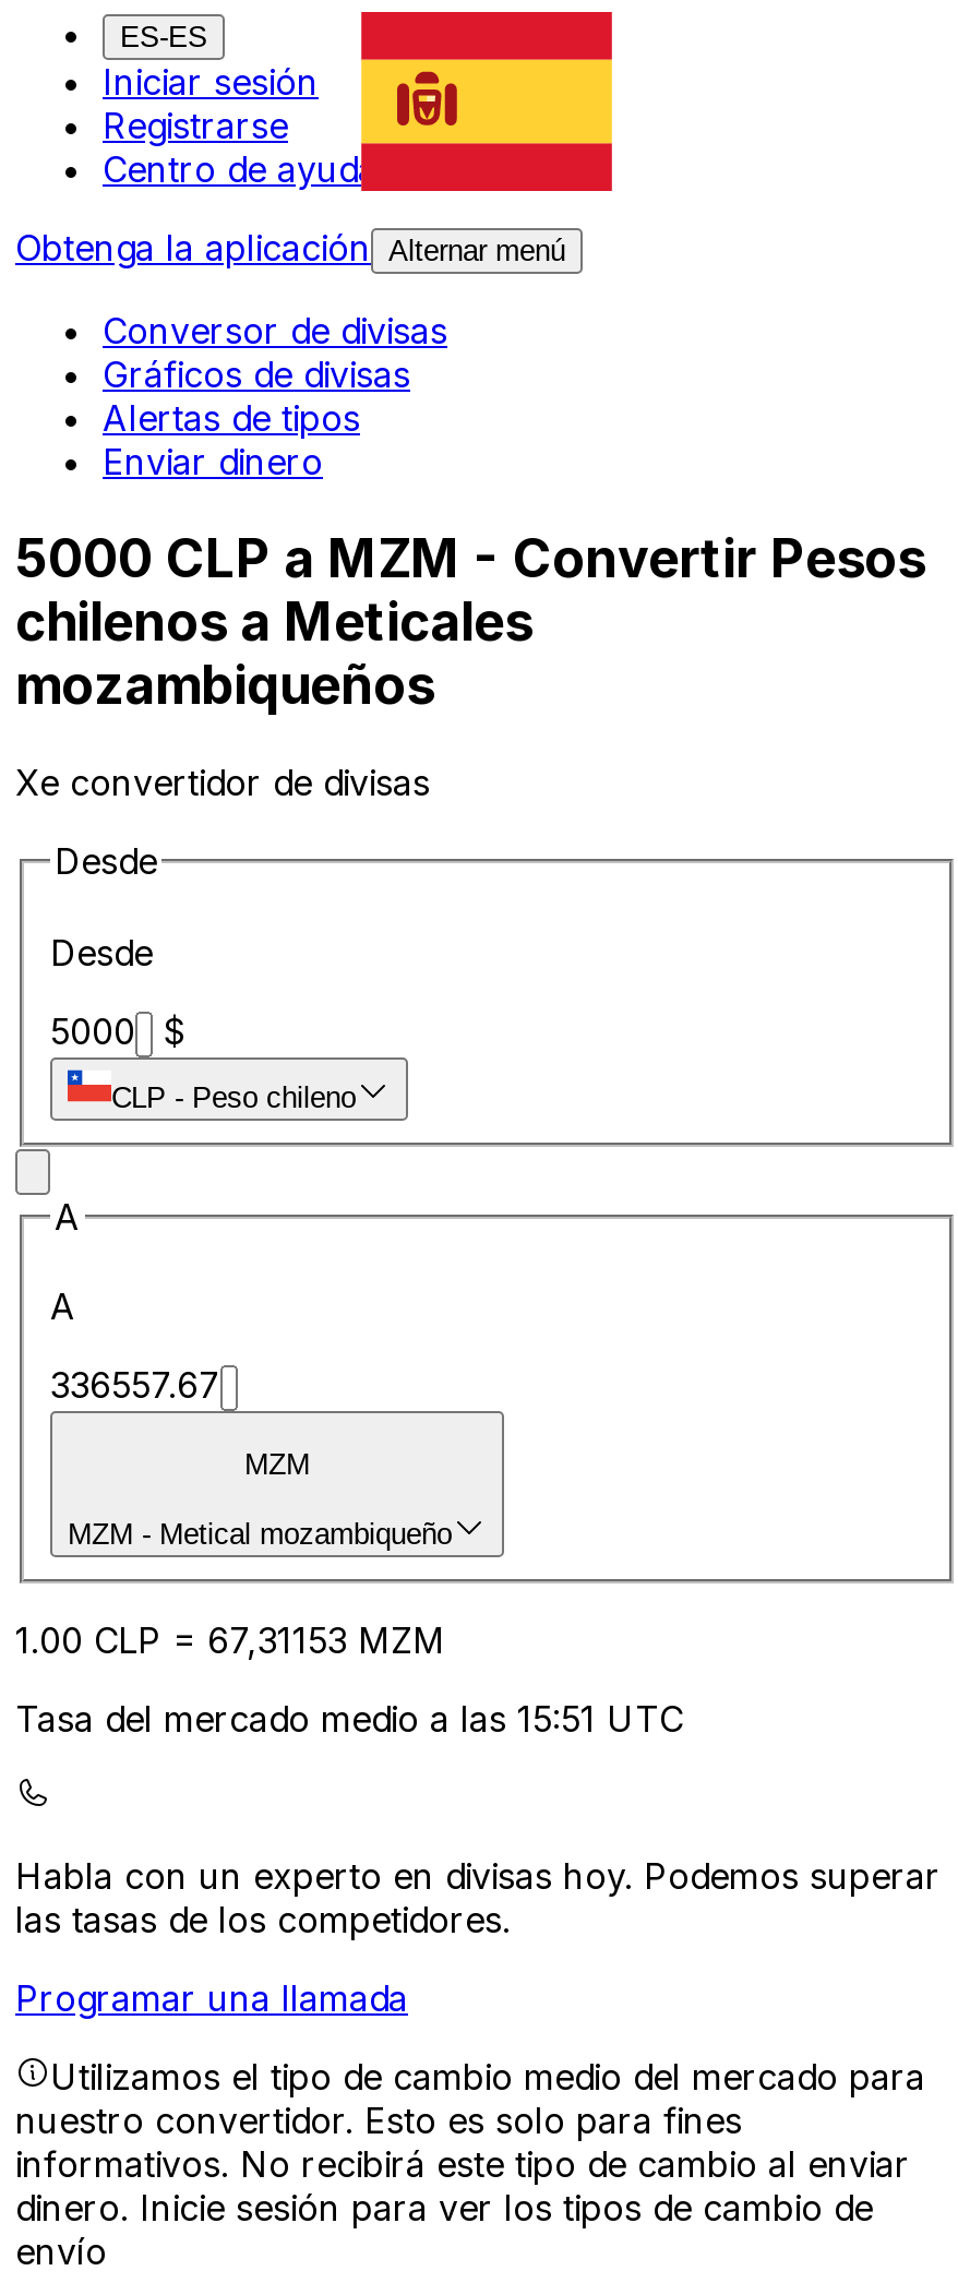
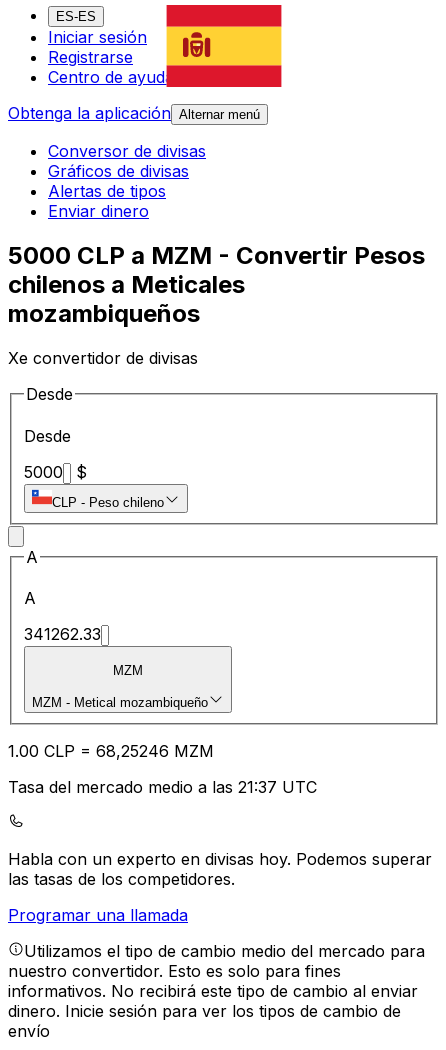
[50,1364,220,1408] 336557.67 -> [24,624,101,644] 341262.33
[15,1618,445,1662] 1.00 CLP = 67,31153 MZM -> [8,741,214,761] 1.00 CLP = 68,25246 MZM
[15,1697,683,1741] Tasa del mercado medio a las 15:51 UTC -> [8,777,317,797] Tasa del mercado medio a las 21:37 UTC

